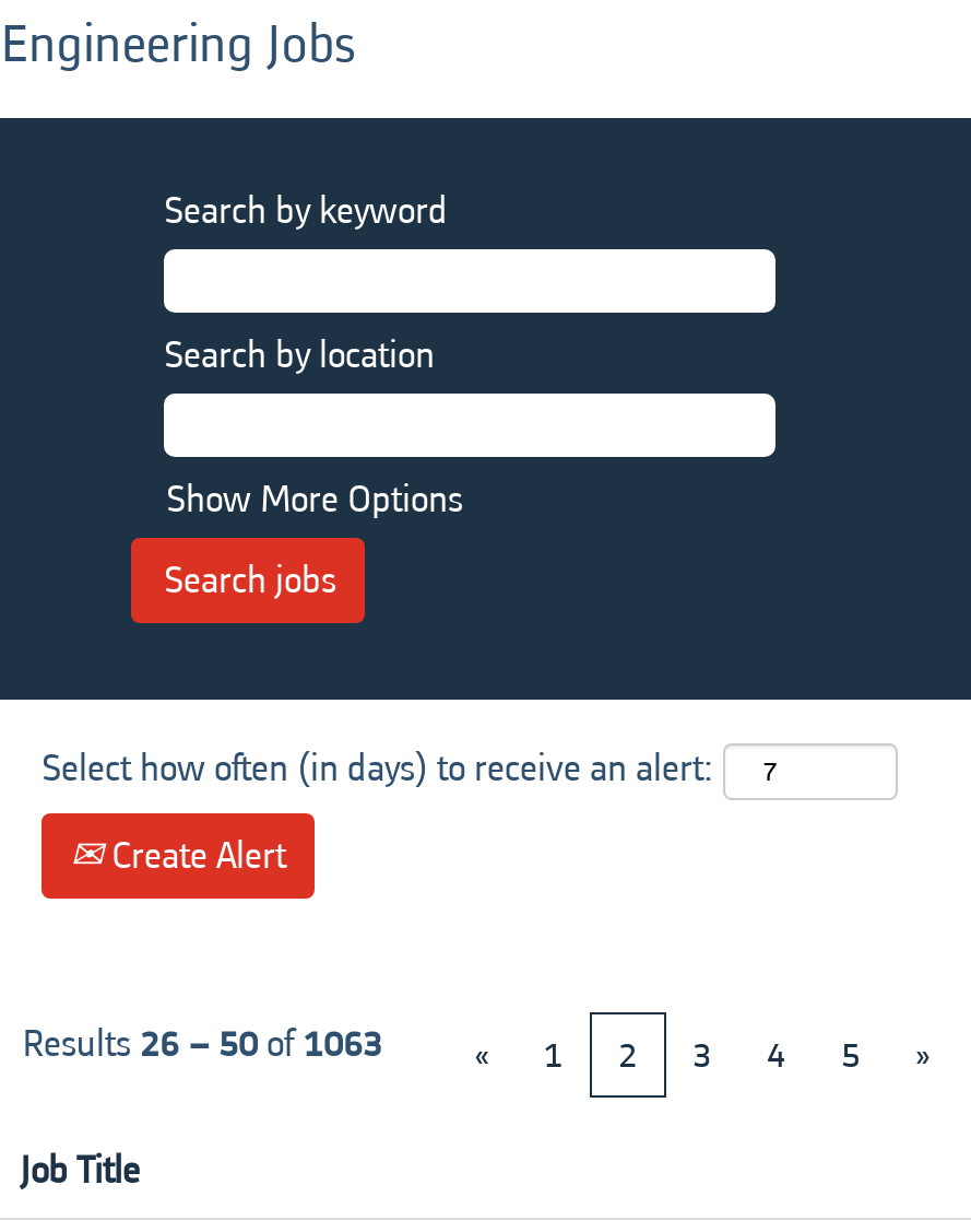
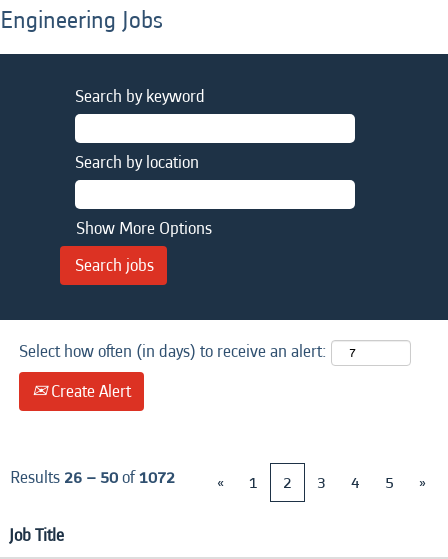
[22,1017,382,1071] Results 26 – 50 of1063 -> [10,465,175,490] Results 26 – 50 of1072

